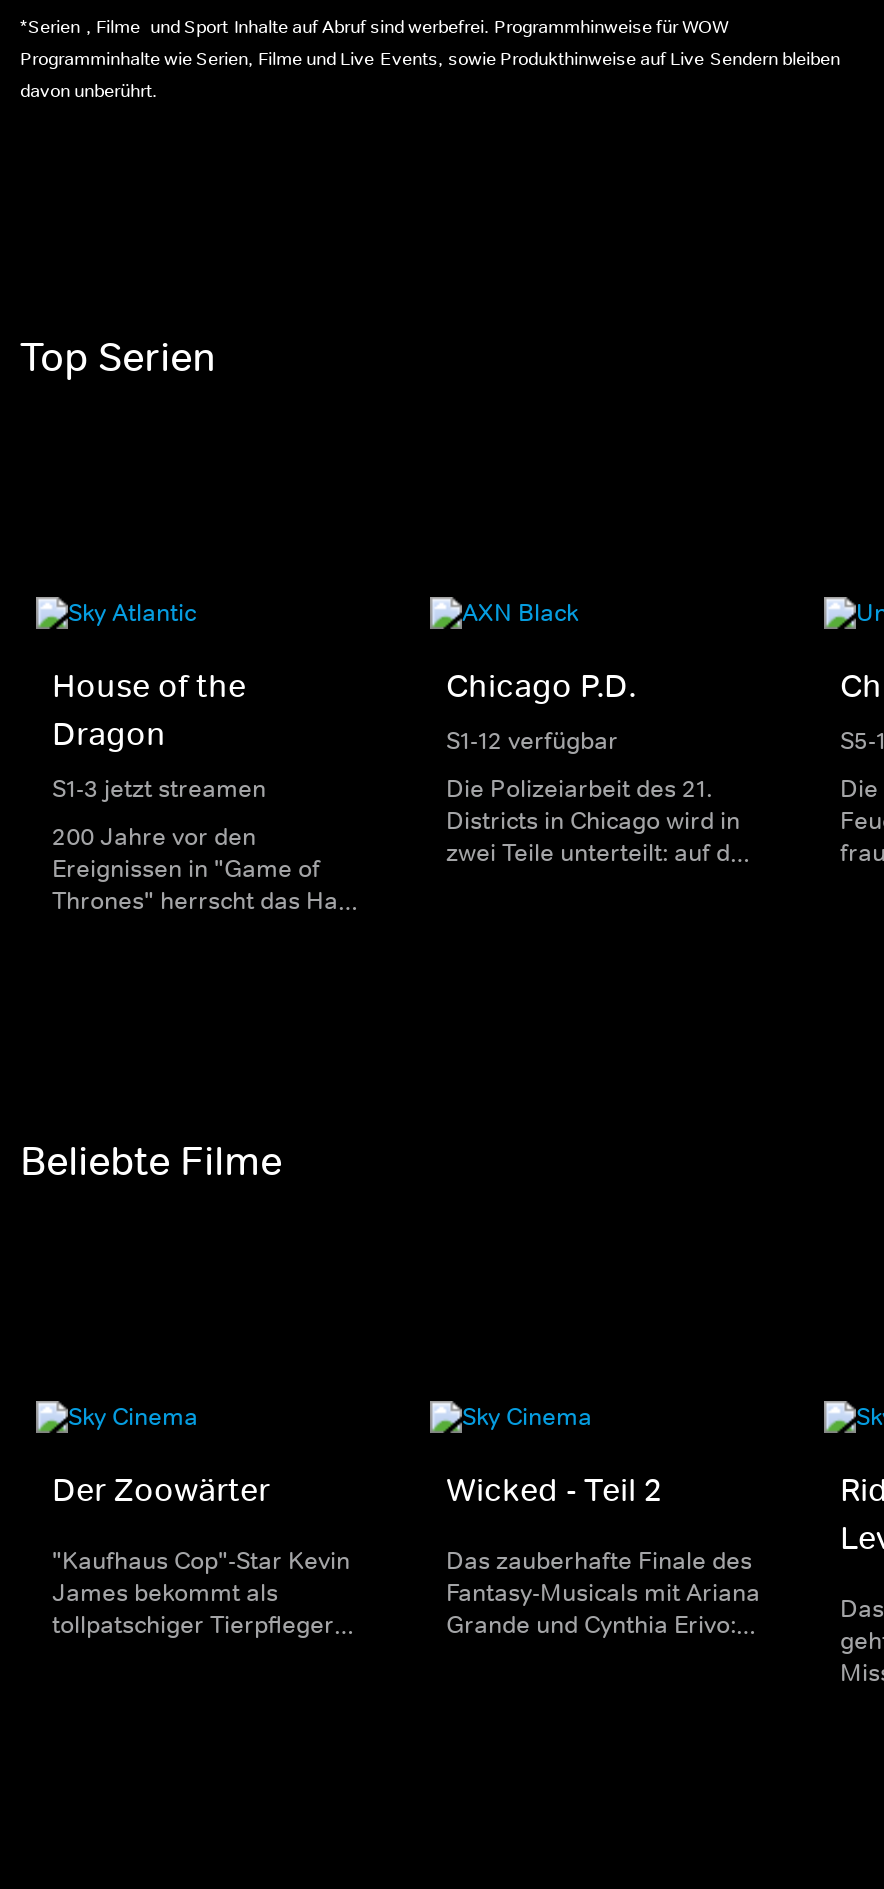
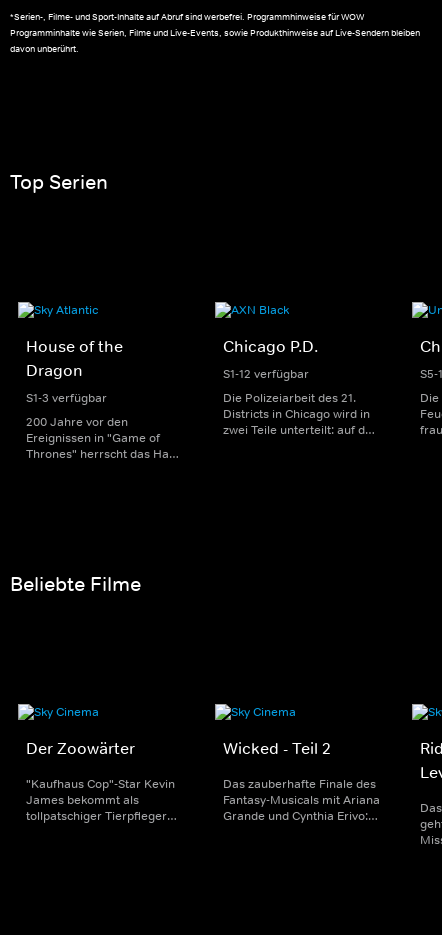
[52,773,266,805] S1-3 jetzt streamen -> [26,390,107,406] S1-3 verfügbar

